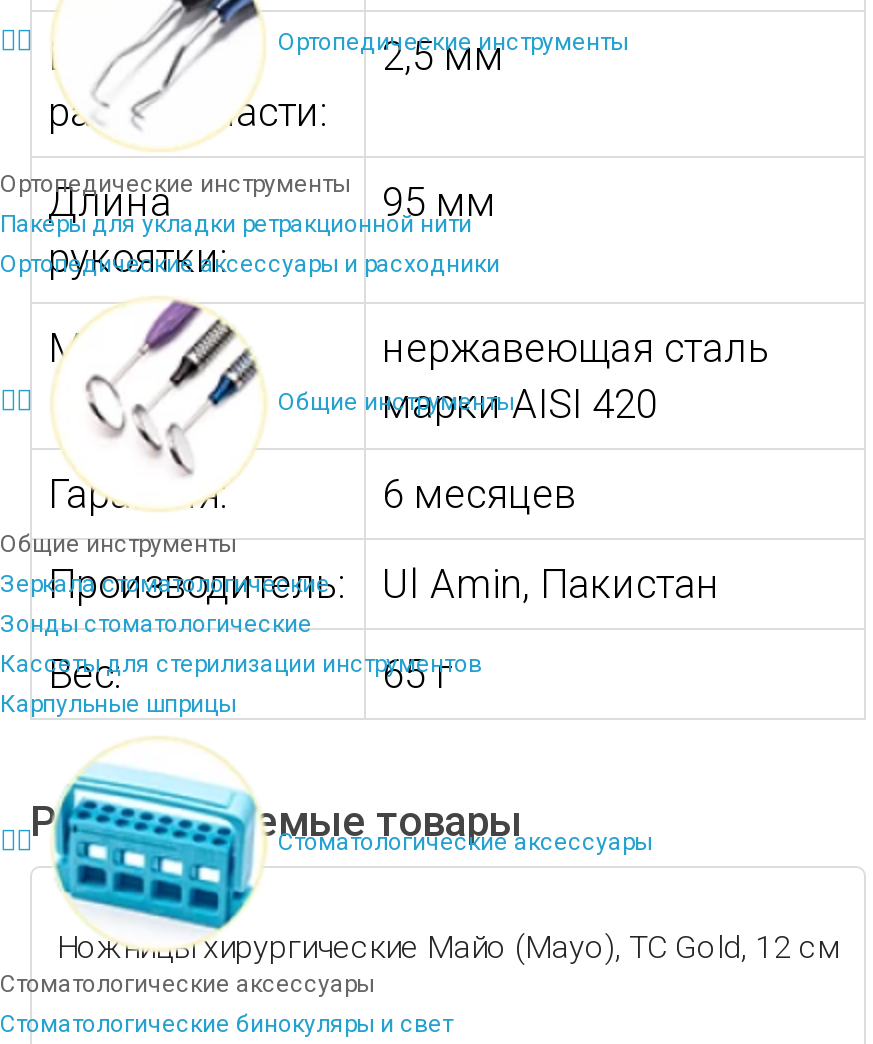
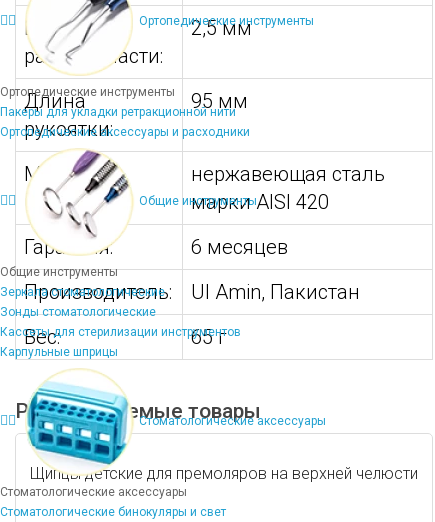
[57,928,839,966] Ножницы хирургические Майо (Mayo), TC Gold, 12 см -> [30,464,418,483] Щипцы детские для премоляров на верхней челюсти

